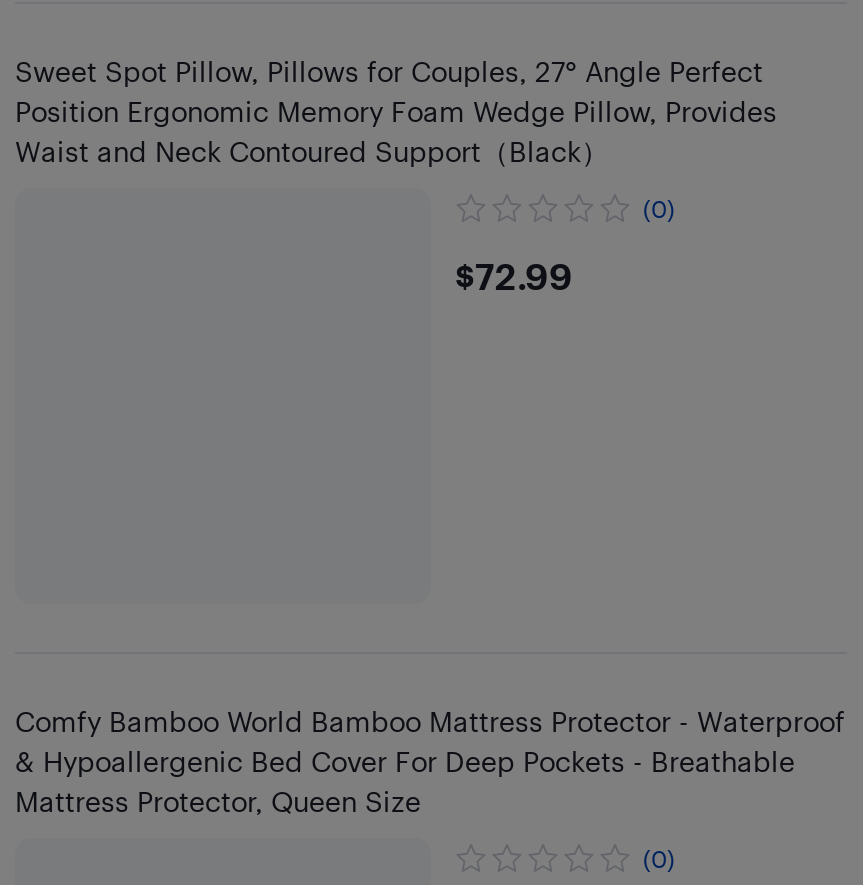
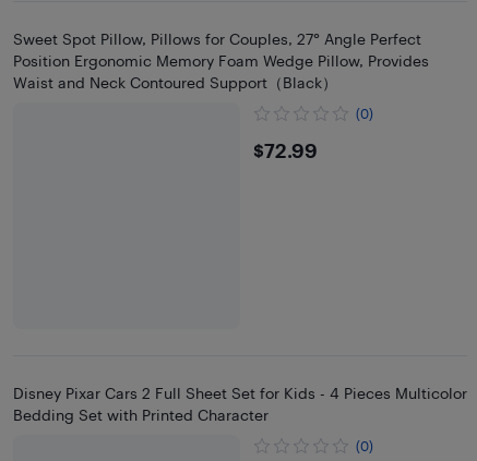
[15,704,845,818] Comfy Bamboo World Bamboo Mattress Protector - Waterproof | & Hypoallergenic Bed Cover For Deep Pockets - Breathable | Mattress Protector, Queen Size -> [13,384,467,424] Disney Pixar Cars 2 Full Sheet Set for Kids - 4 Pieces Multicolor | Bedding Set with Printed Character

